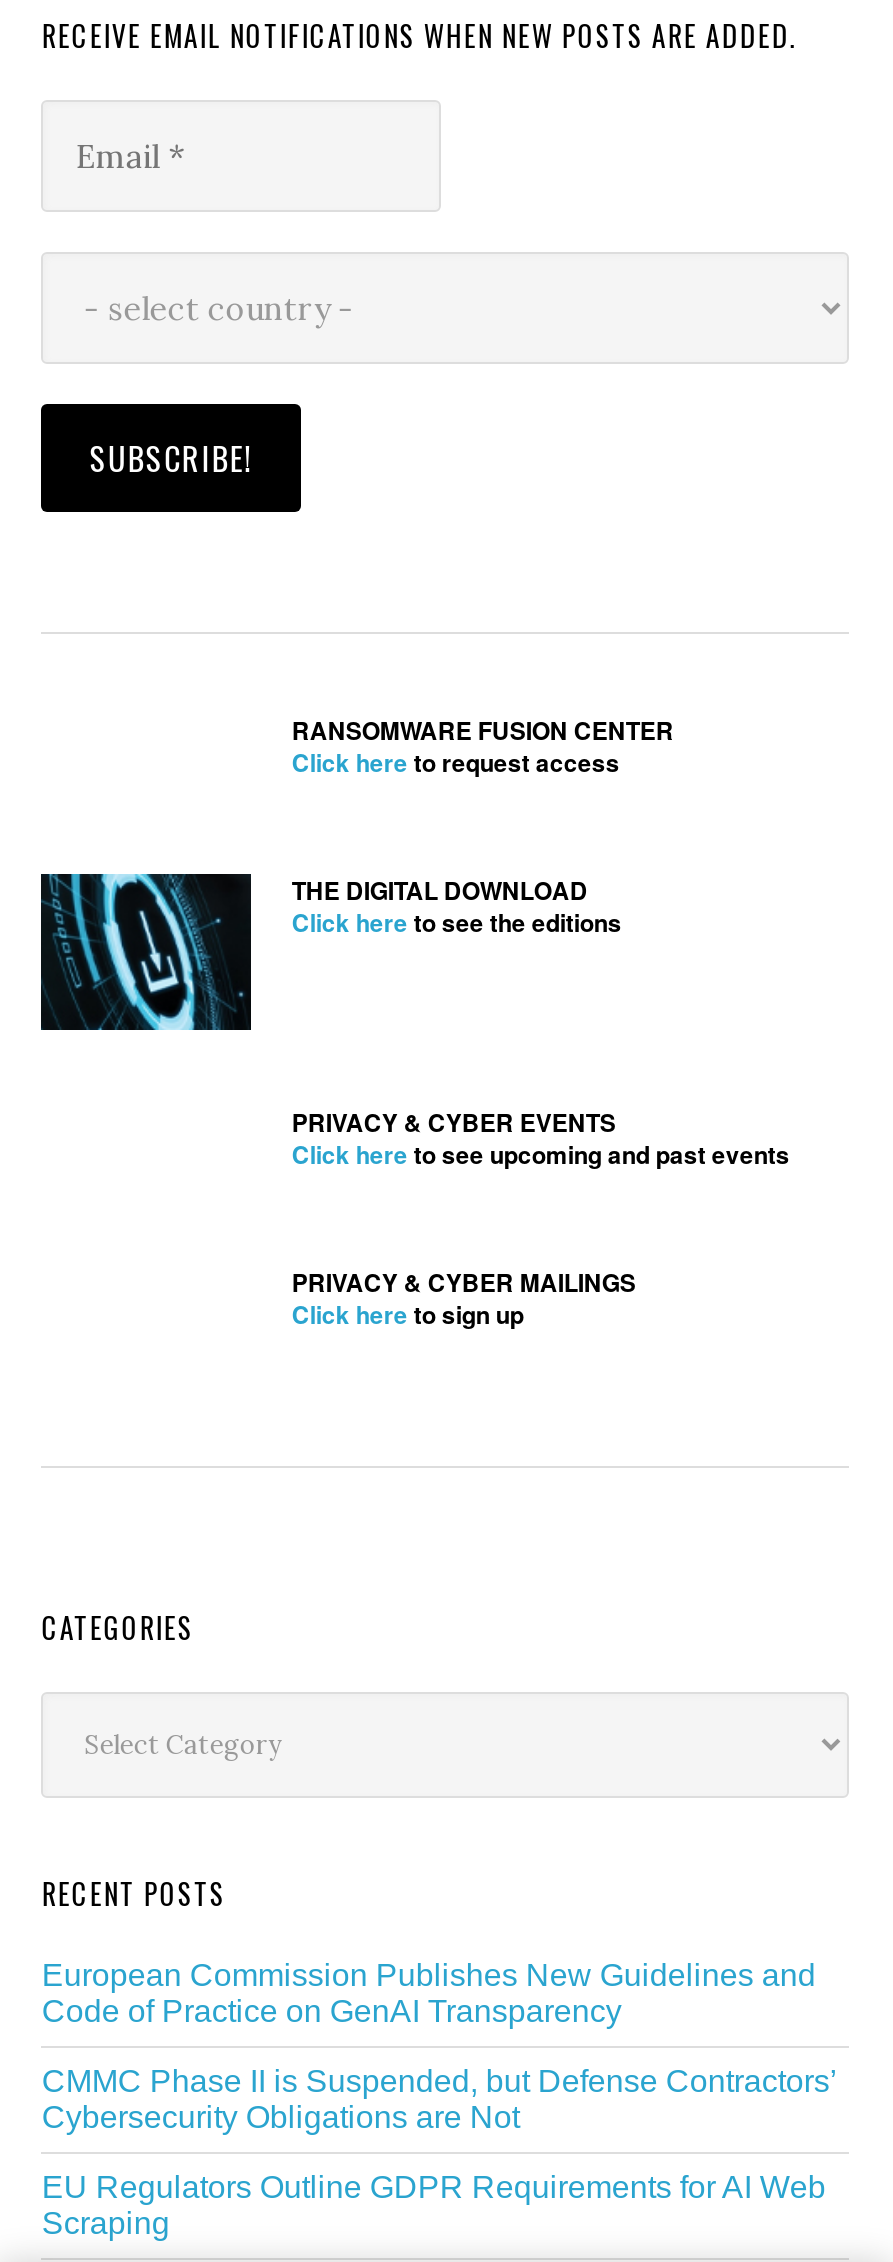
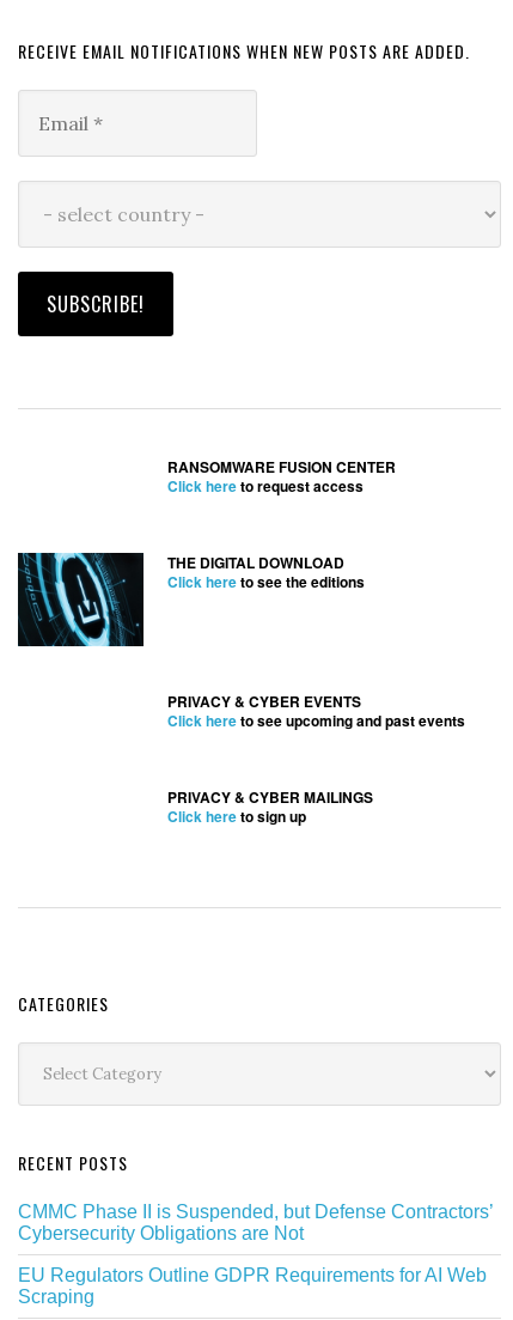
[42,1958,816,2028] European Commission Publishes New Guidelines and | Code of Practice on GenAI Transparency -> none

